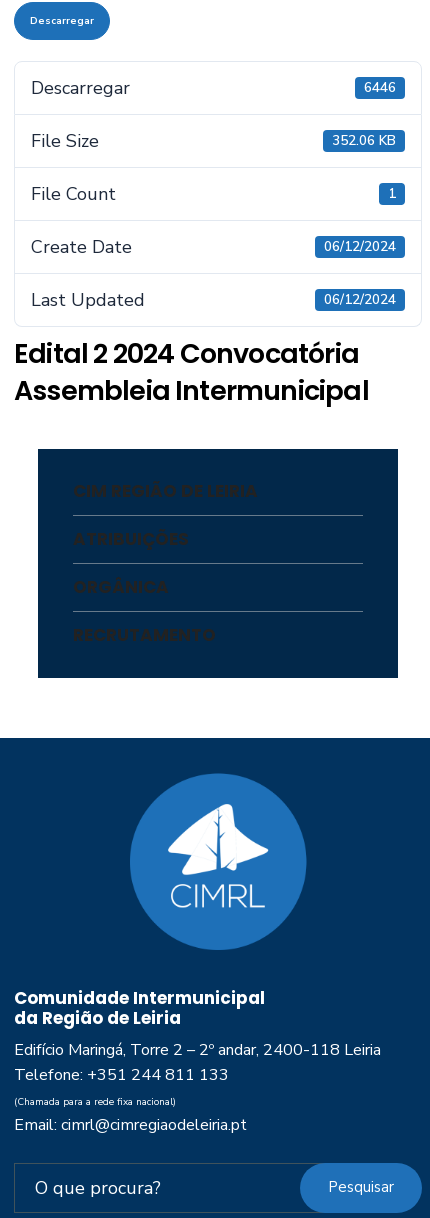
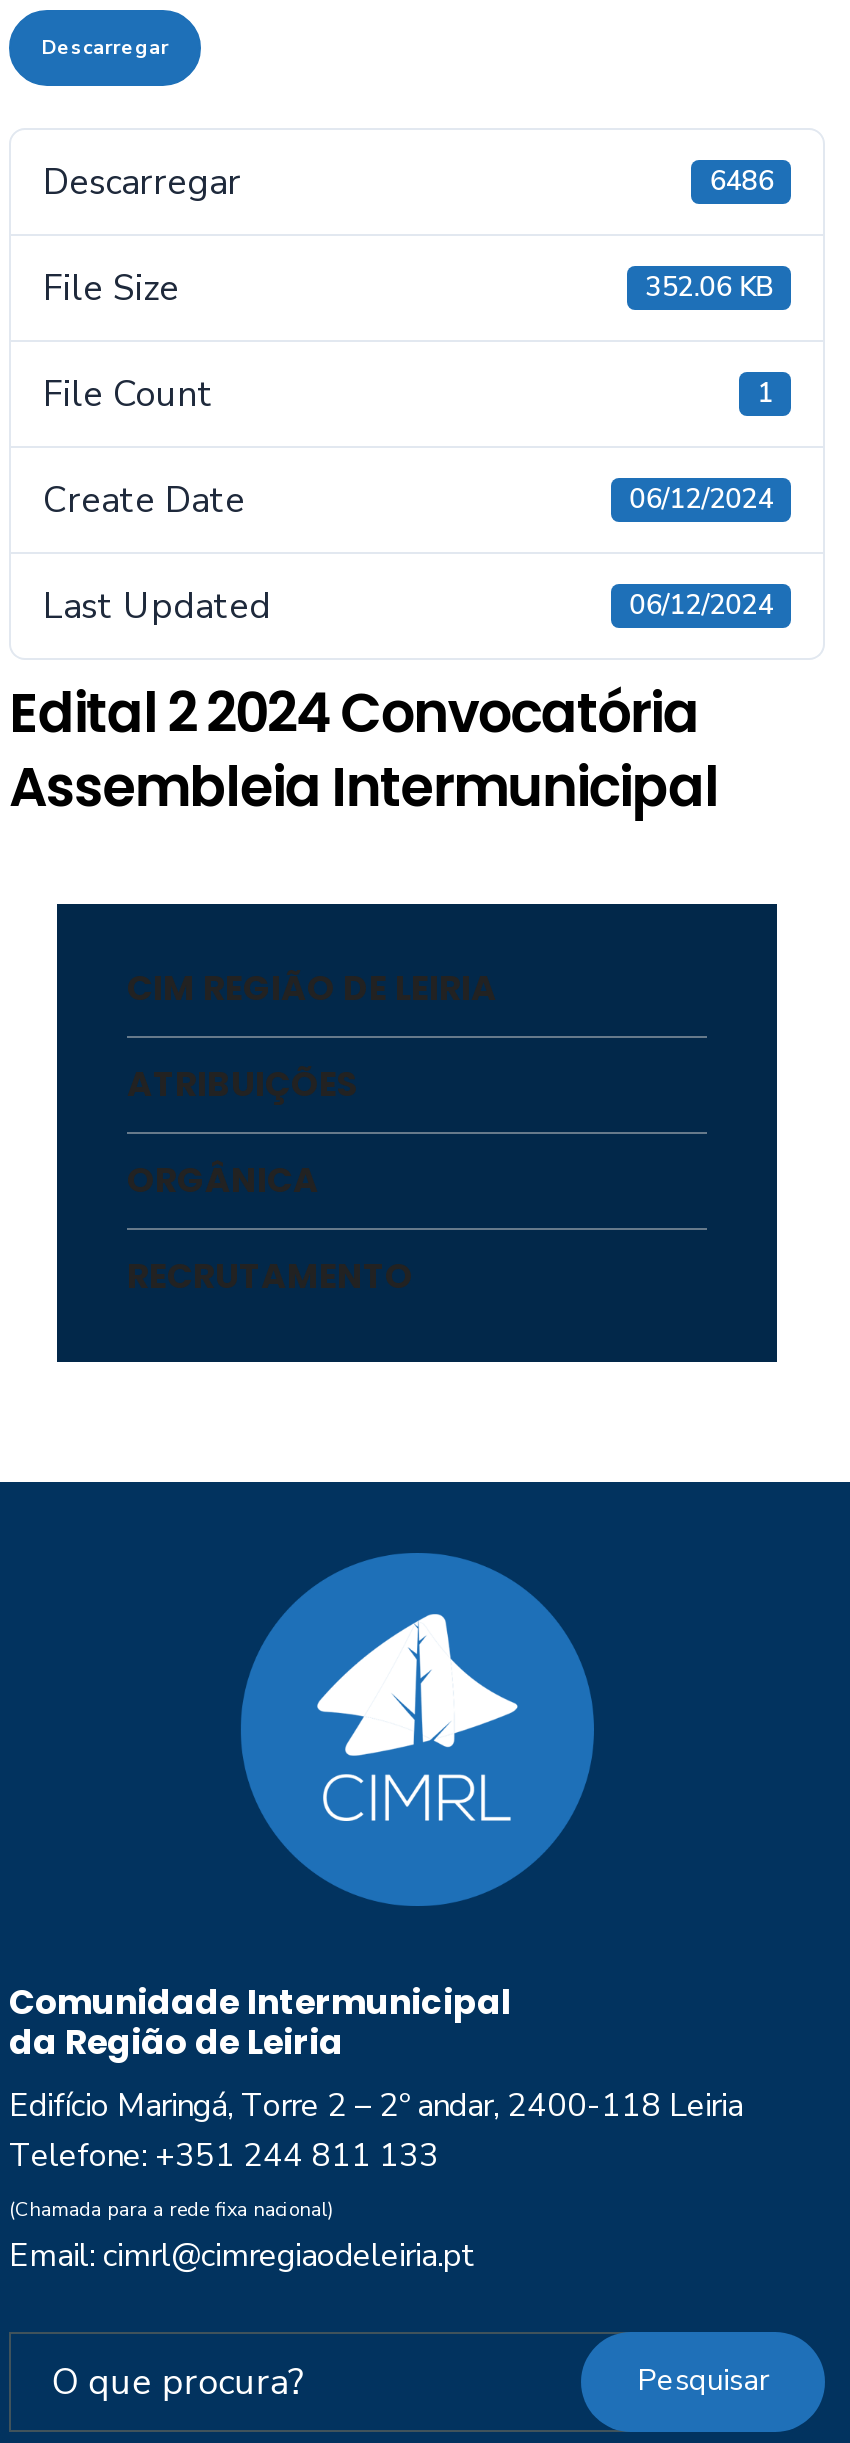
[364,78,396,97] 6446 -> [709,163,773,201] 6486

